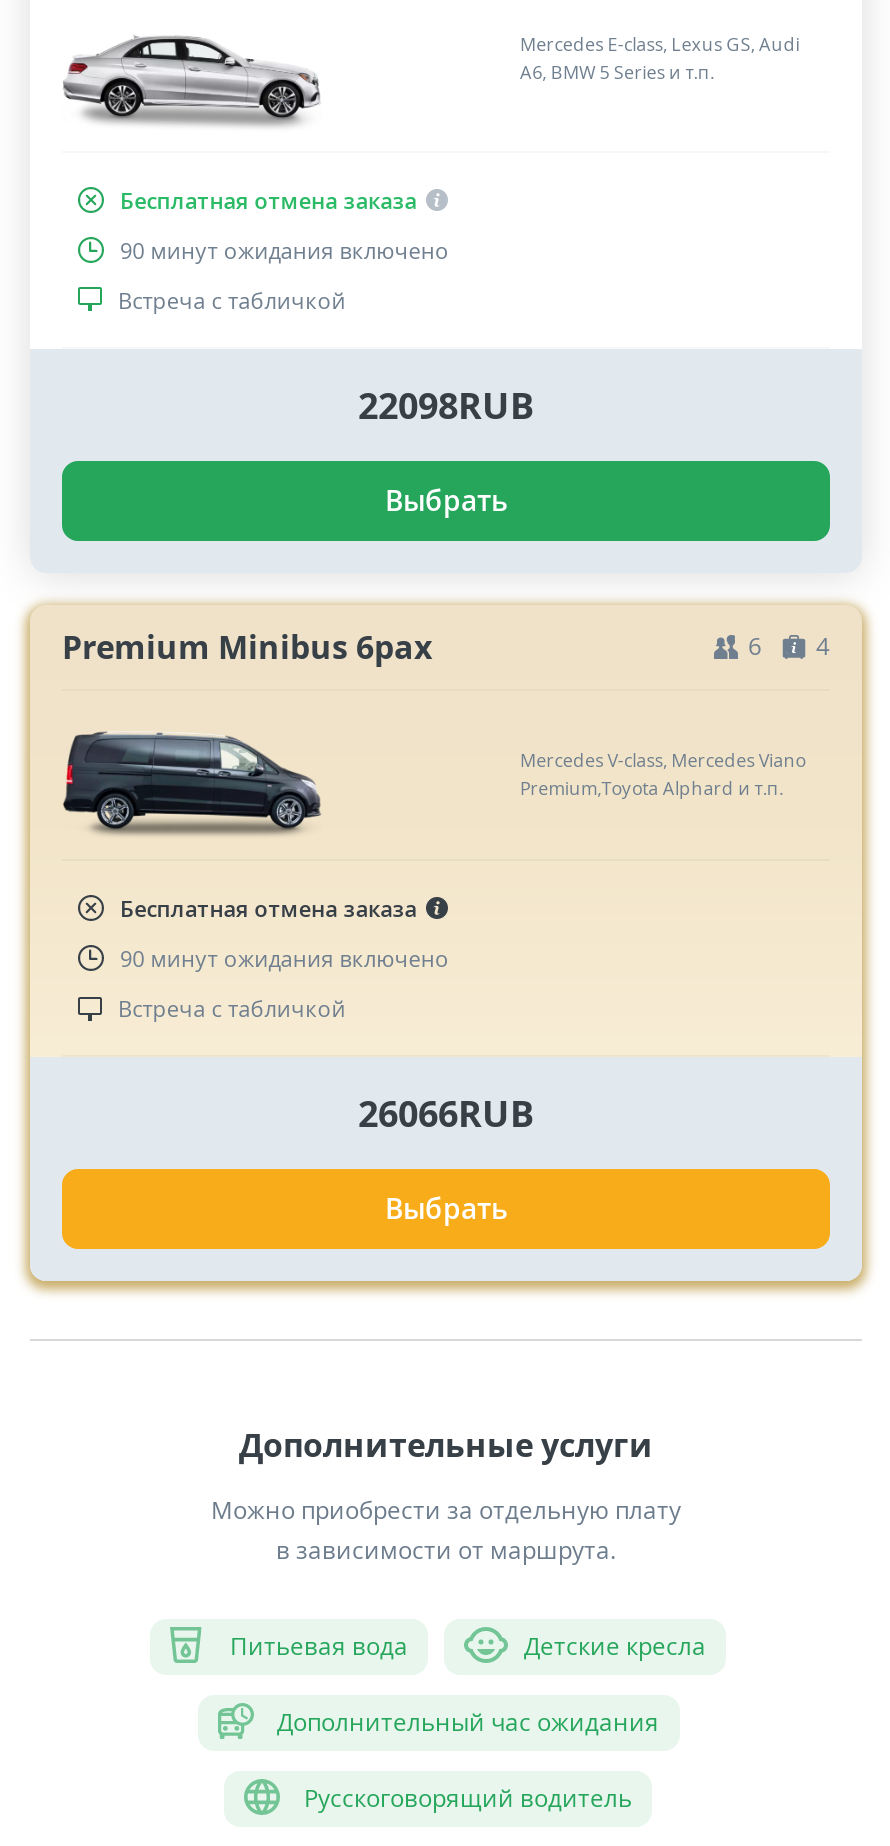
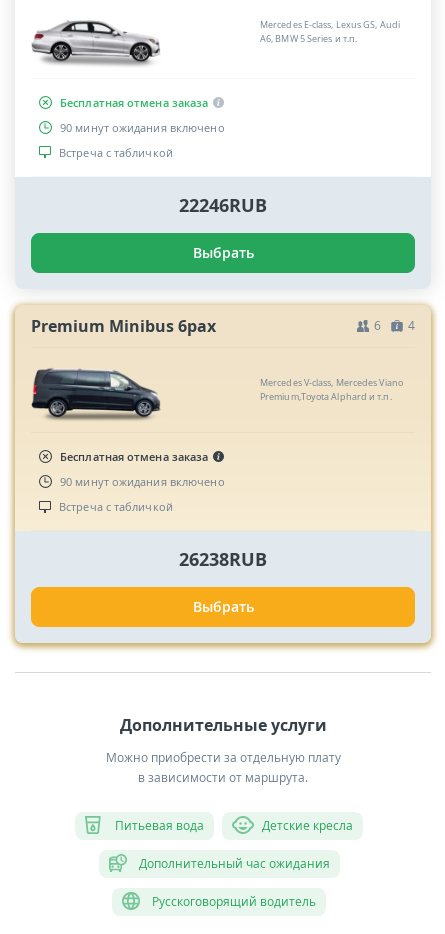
[358,380,534,428] 22098RUB -> [179,193,267,217] 22246RUB
[358,1090,534,1138] 26066RUB -> [179,547,267,571] 26238RUB

